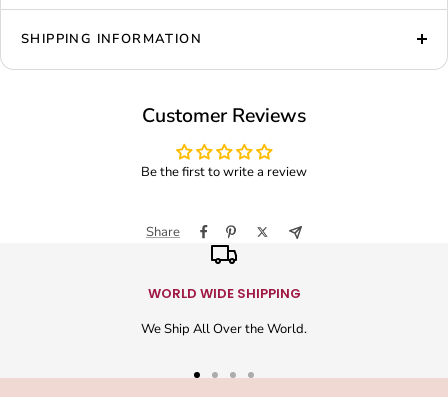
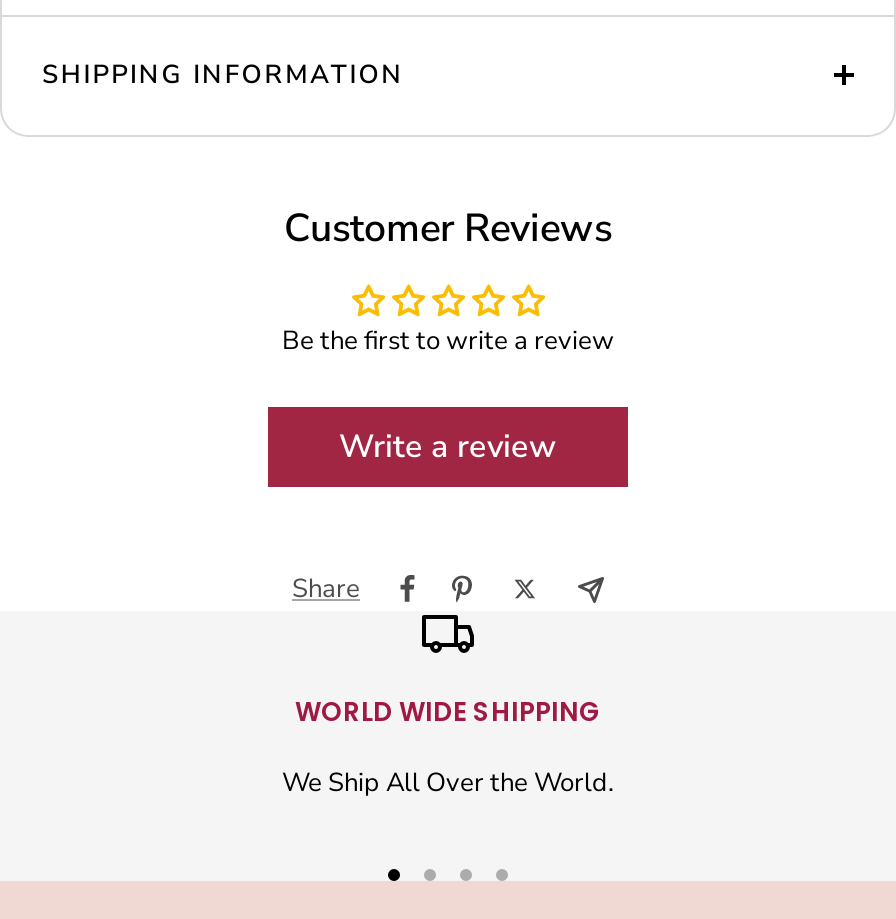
none -> [339,426,557,470] Write a review

